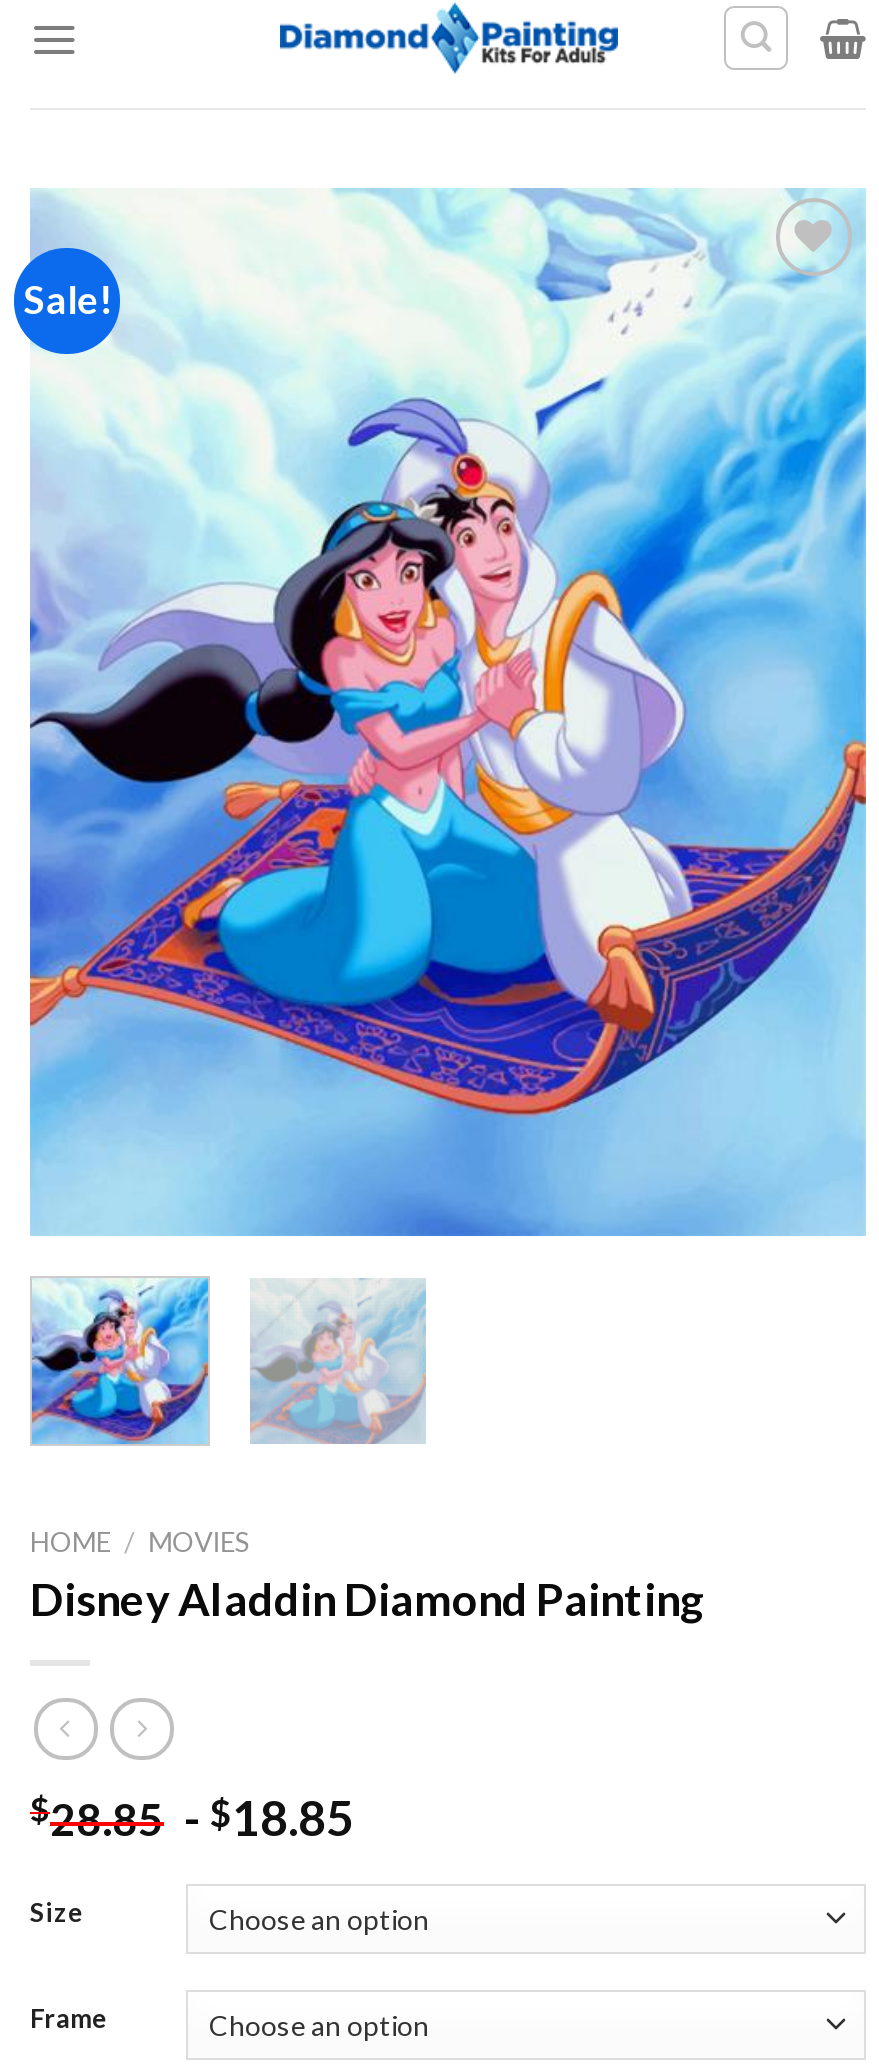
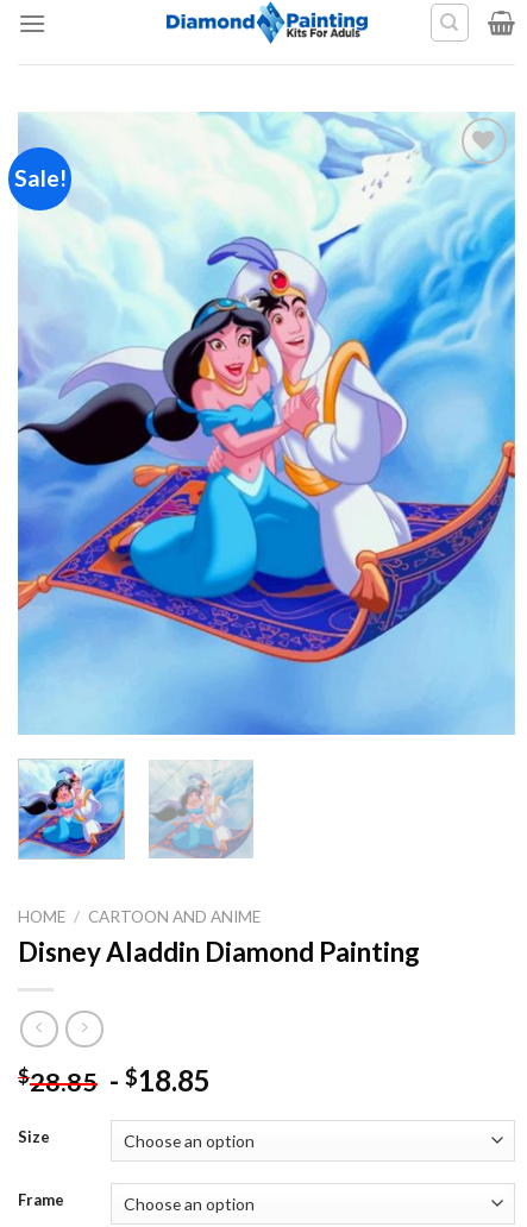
[30,1525,250,1557] HOME / MOVIES -> [18,907,261,926] HOME / CARTOON AND ANIME

